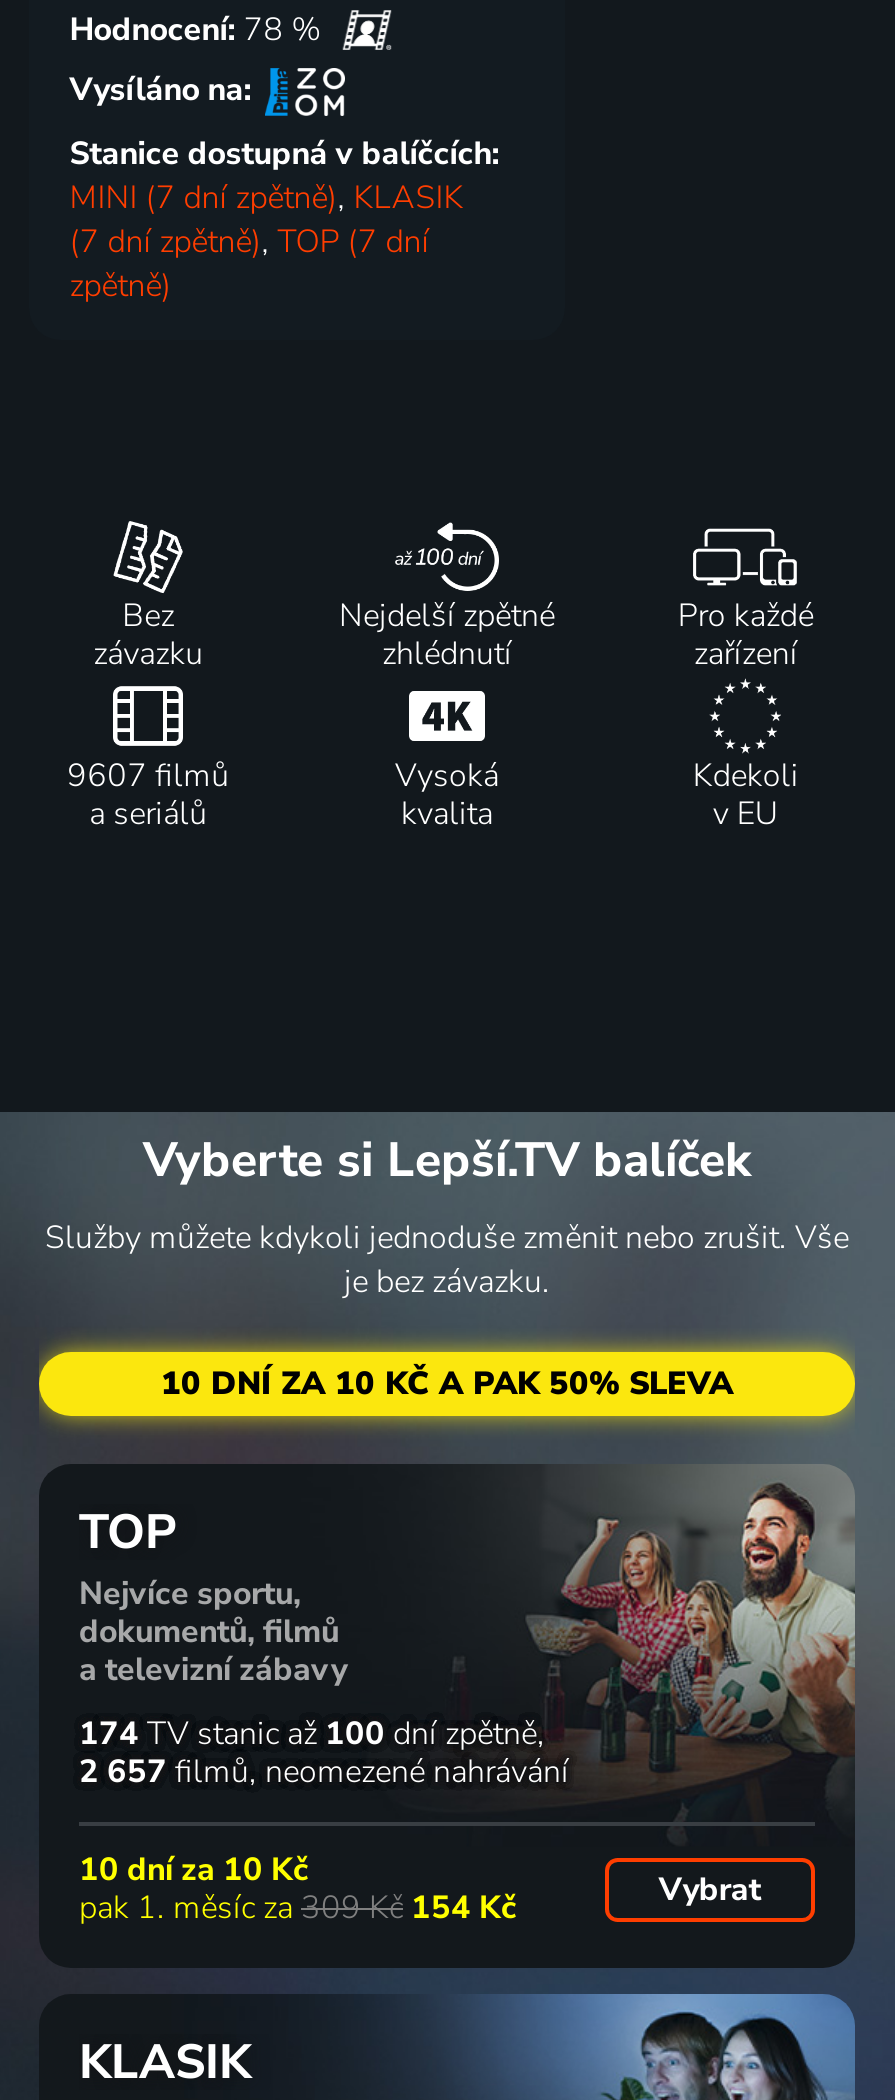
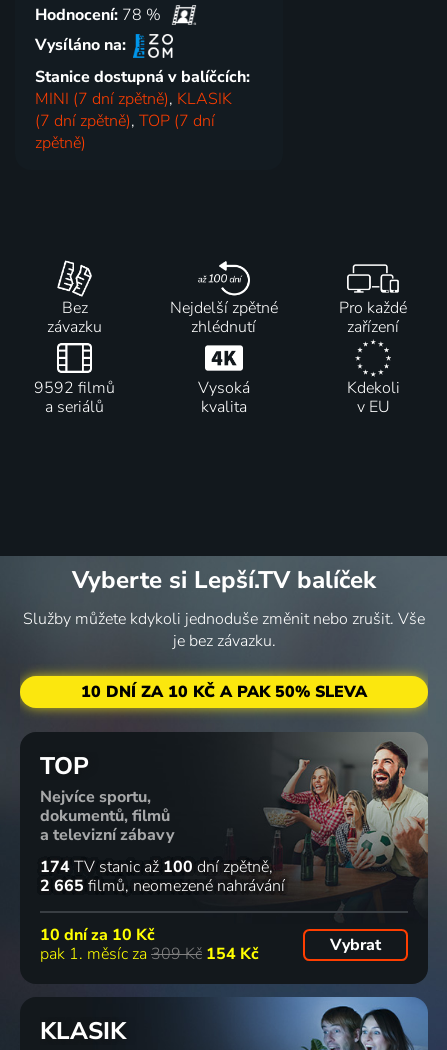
[67,754,229,798] 9607 filmů -> [34,377,115,399] 9592 filmů
[79,1749,569,1793] 2 657 filmů neomezené nahrávání -> [40,874,285,896] 2 665 filmů neomezené nahrávání

